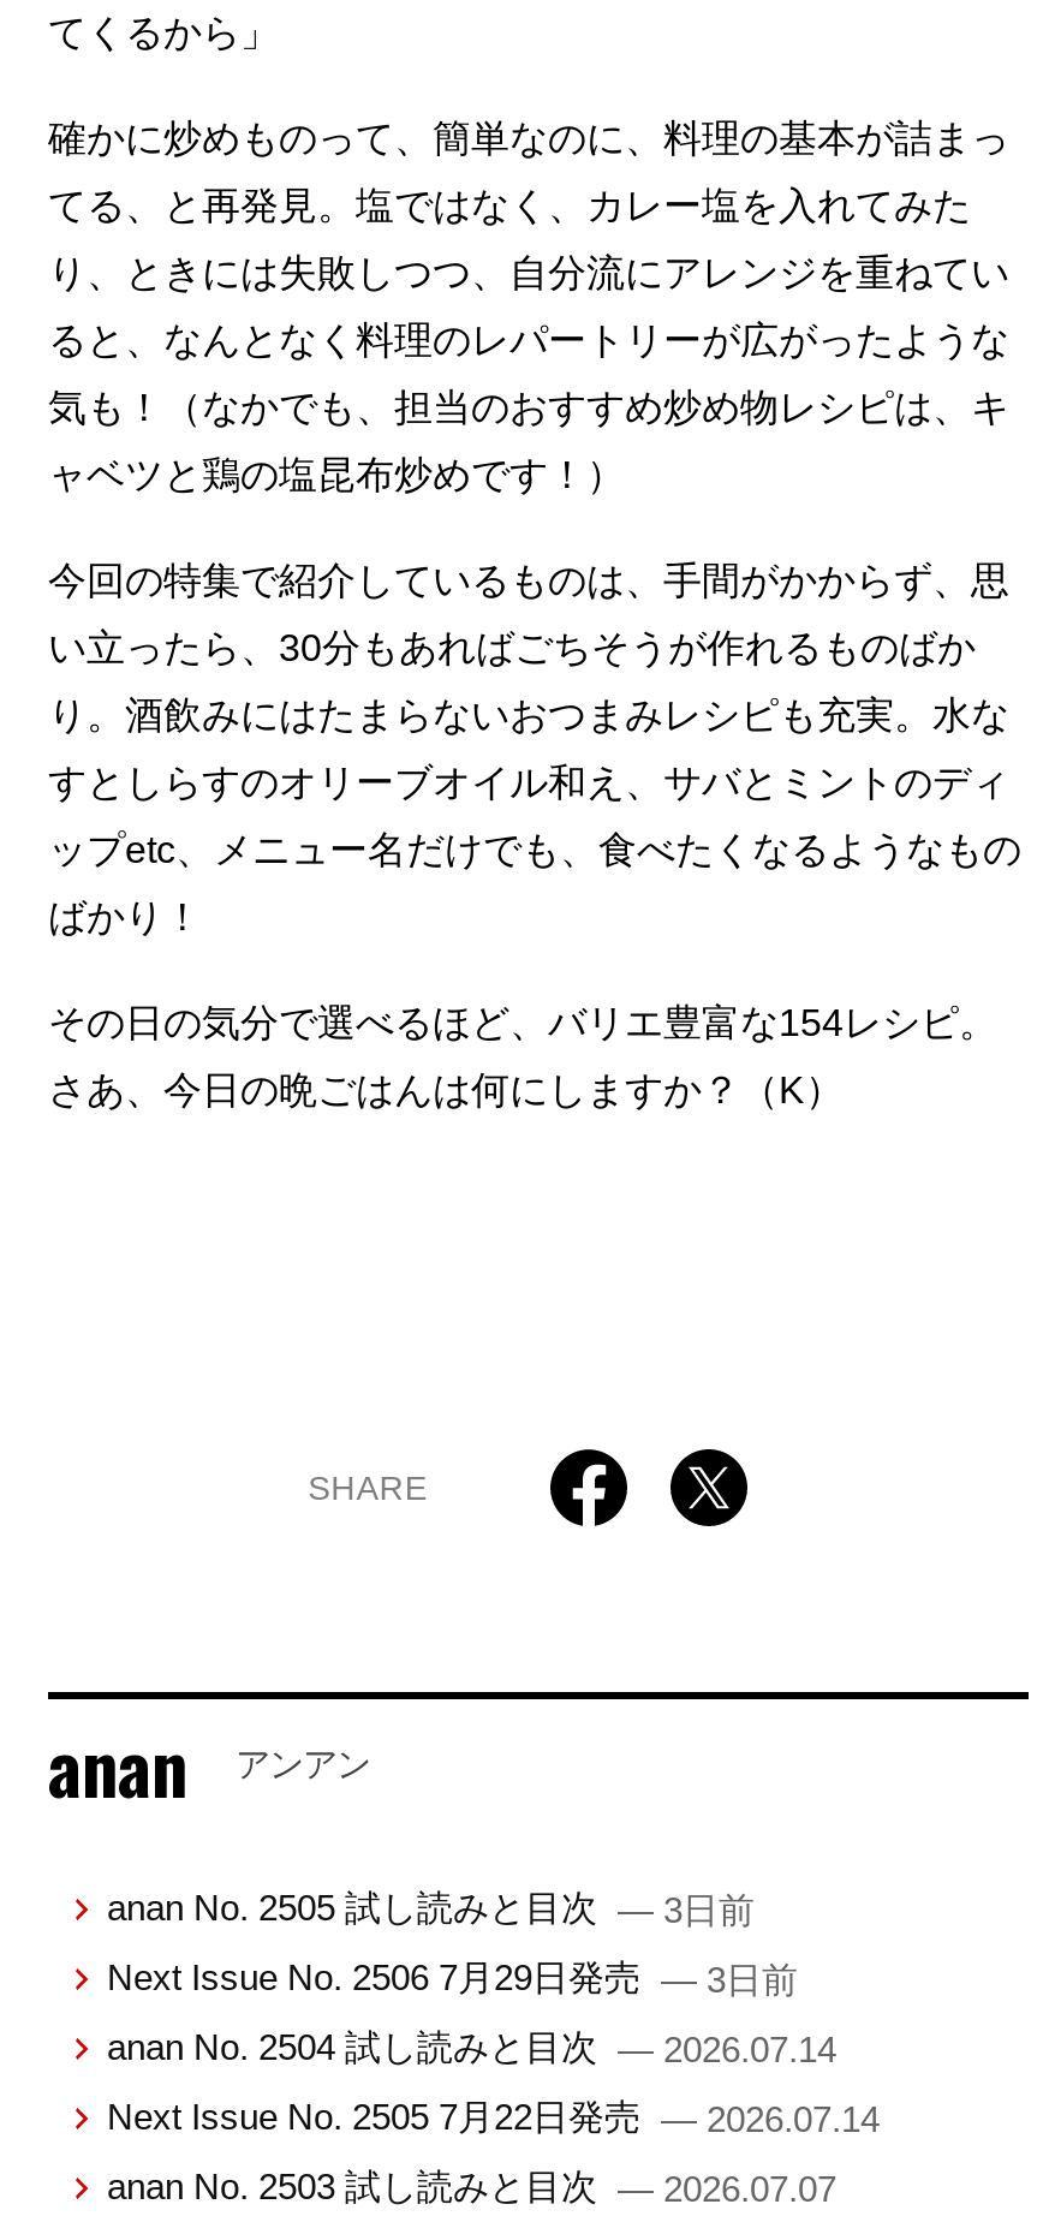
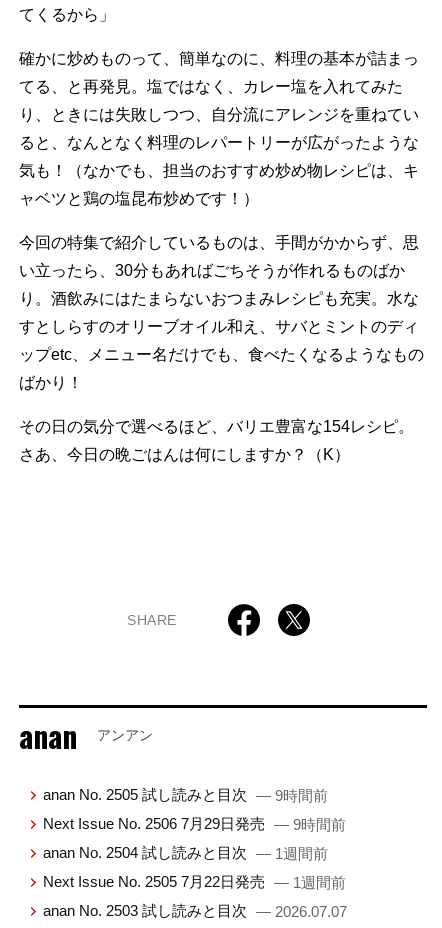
[107,1886,755,1929] anan No. 2505 試し読みと目次 — 3日前 -> [43,786,328,804] anan No. 2505 試し読みと目次 — 9時間前
[107,1956,798,1999] Next Issue No. 2506 7月29日発売 — 3日前 -> [43,815,346,833] Next Issue No. 2506 7月29日発売 — 9時間前
[107,2026,836,2069] anan No. 2504 試し読みと目次 — 2026.07.14 -> [43,844,328,862] anan No. 2504 試し読みと目次 — 1週間前
[107,2095,880,2138] Next Issue No. 2505 7月22日発売 — 2026.07.14 -> [43,873,346,891] Next Issue No. 2505 7月22日発売 — 1週間前

